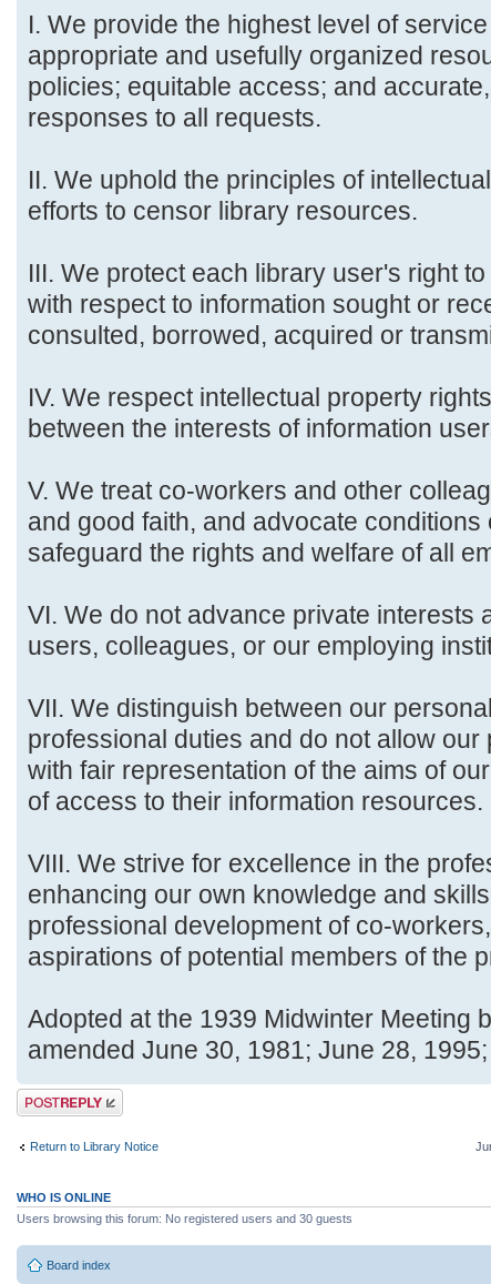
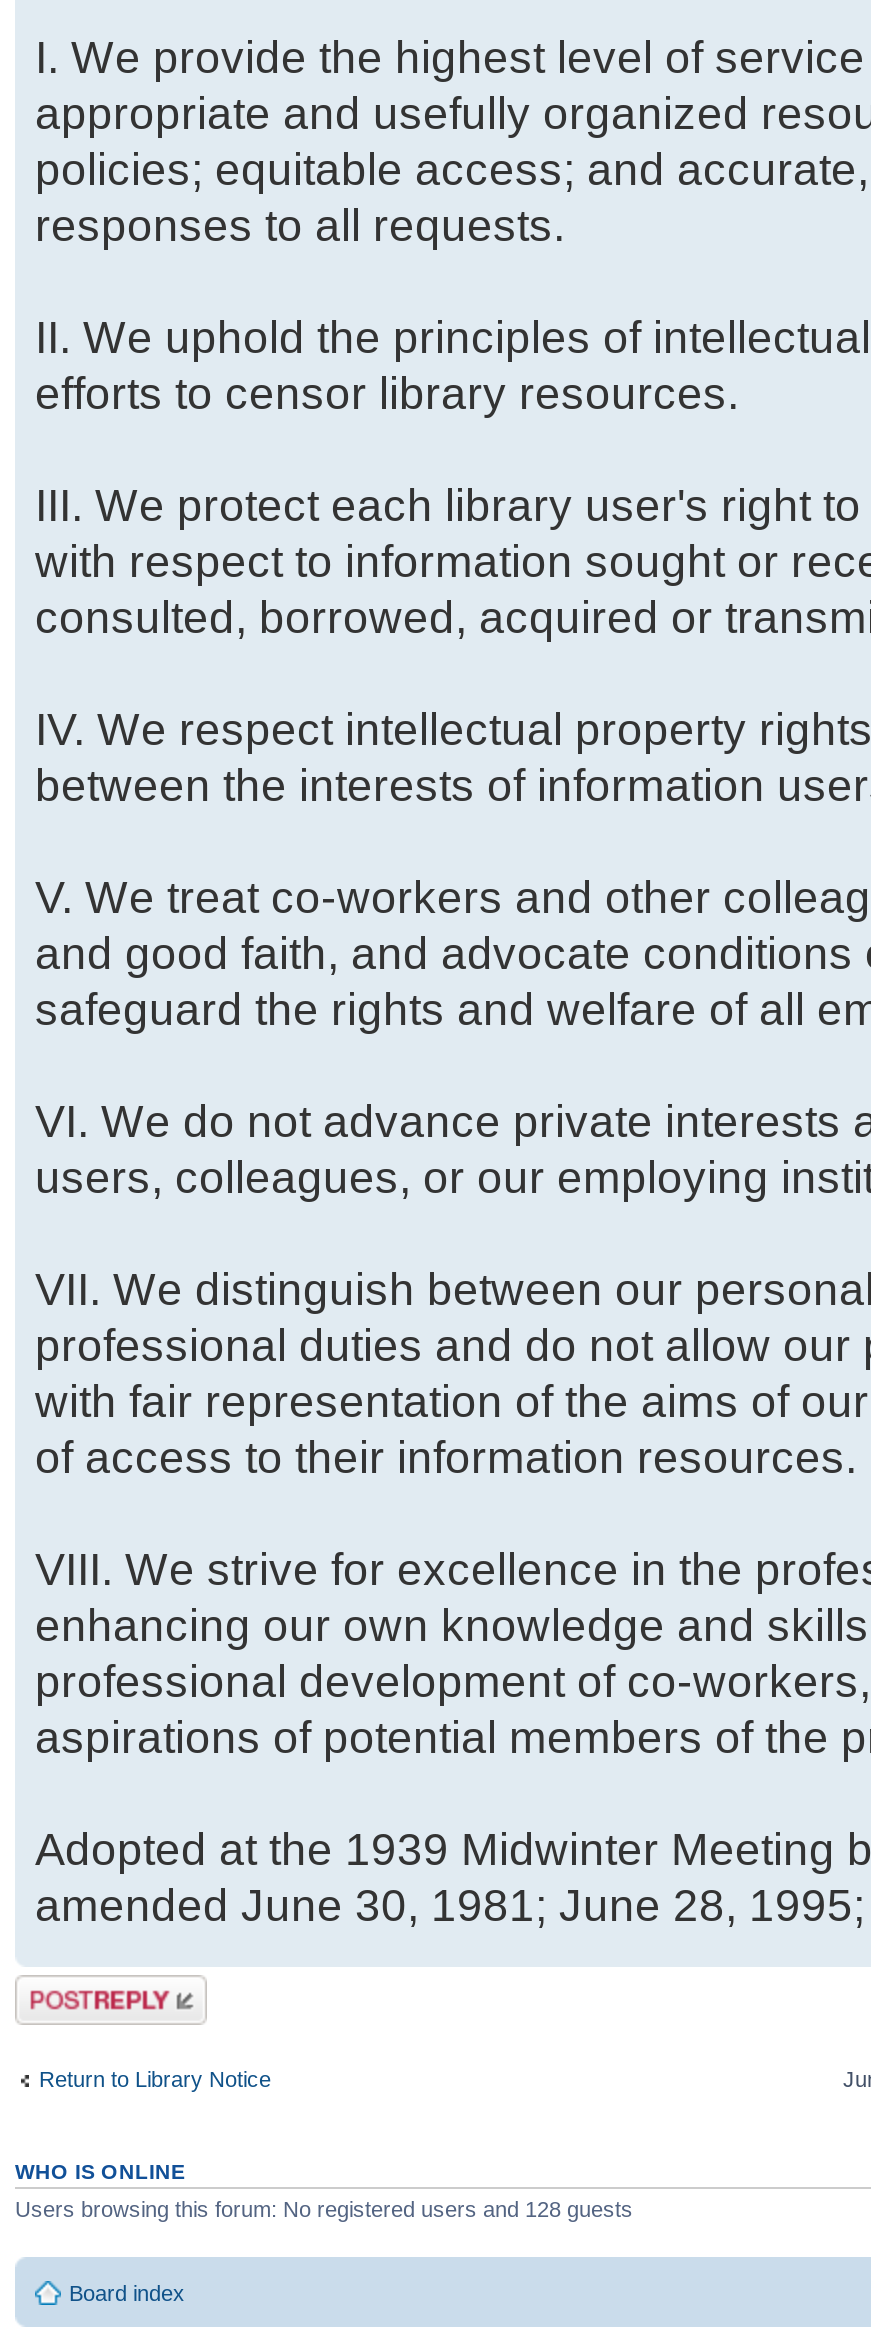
[17,1212,352,1225] Users browsing this forum: No registered users and 30 guests -> [15,2197,633,2221] Users browsing this forum: No registered users and 128 guests

